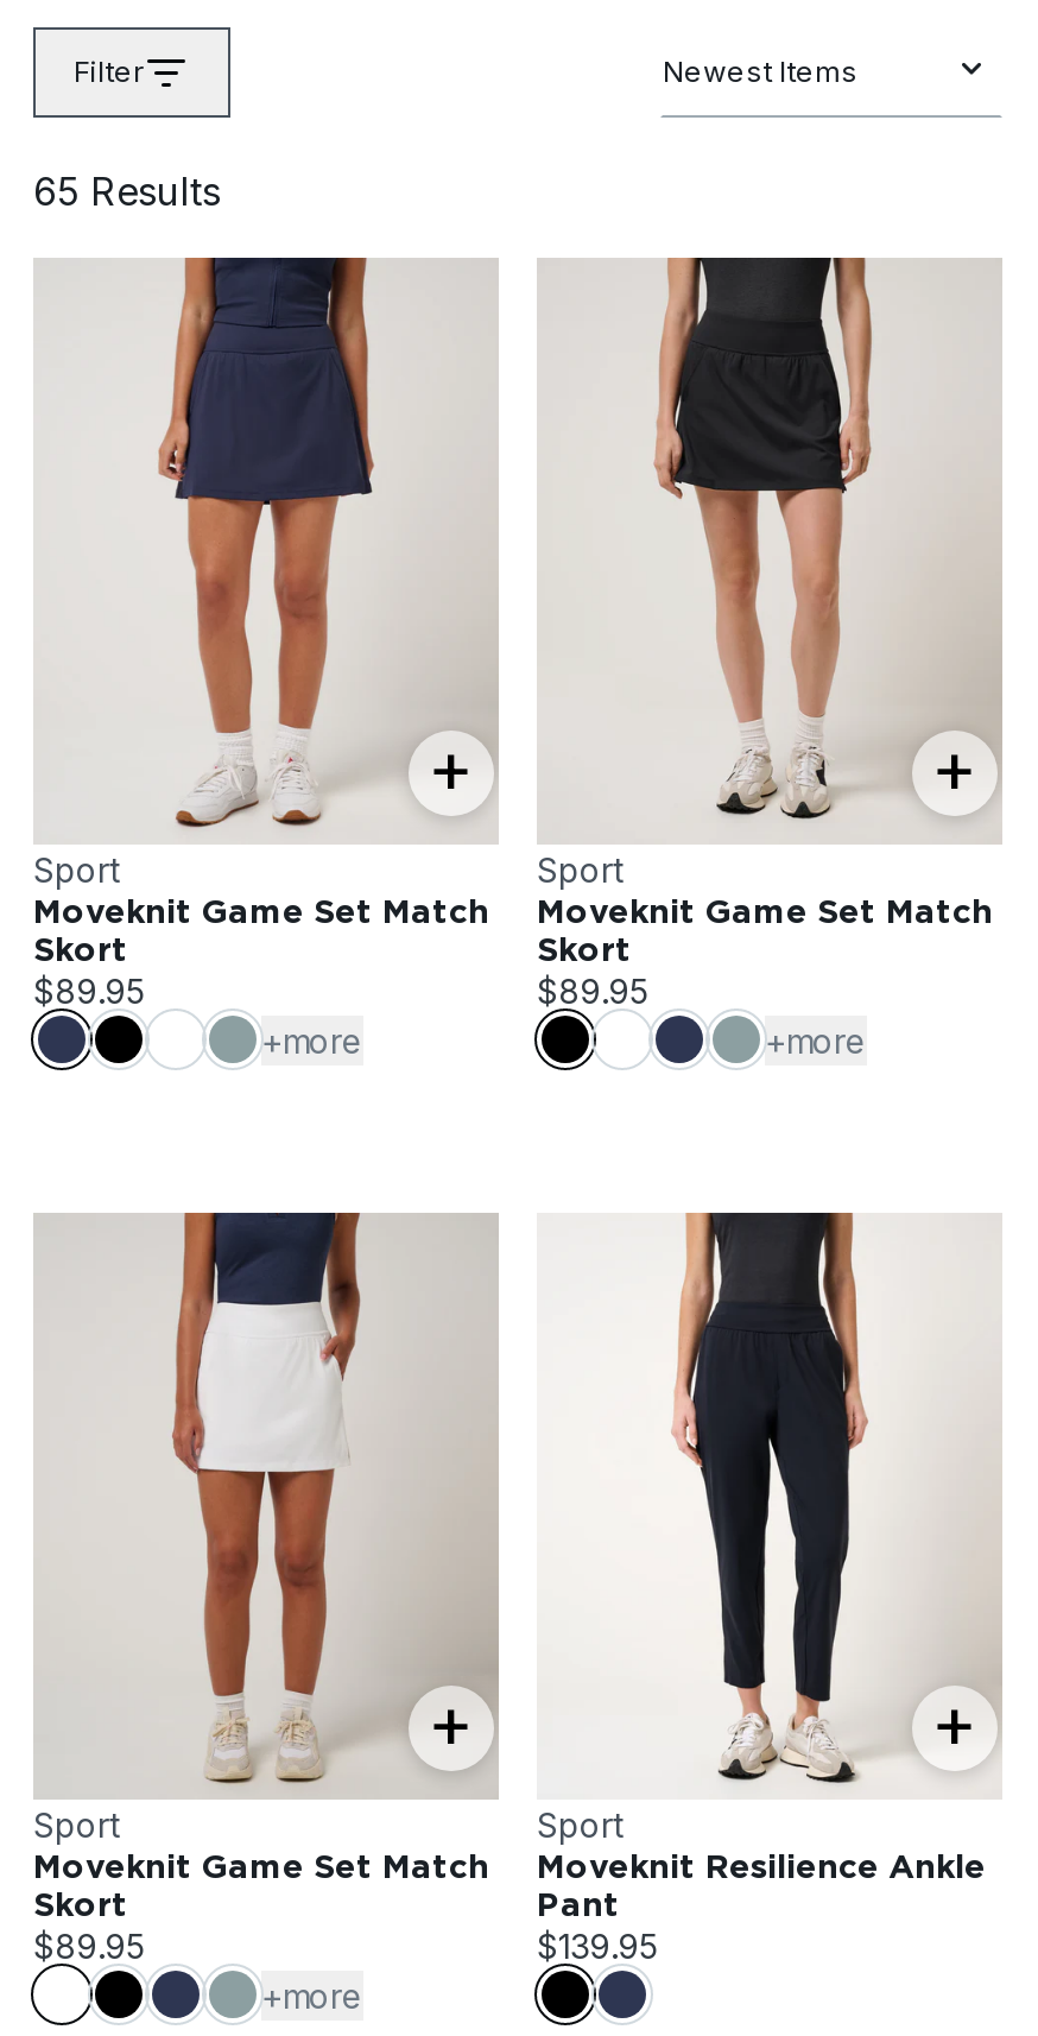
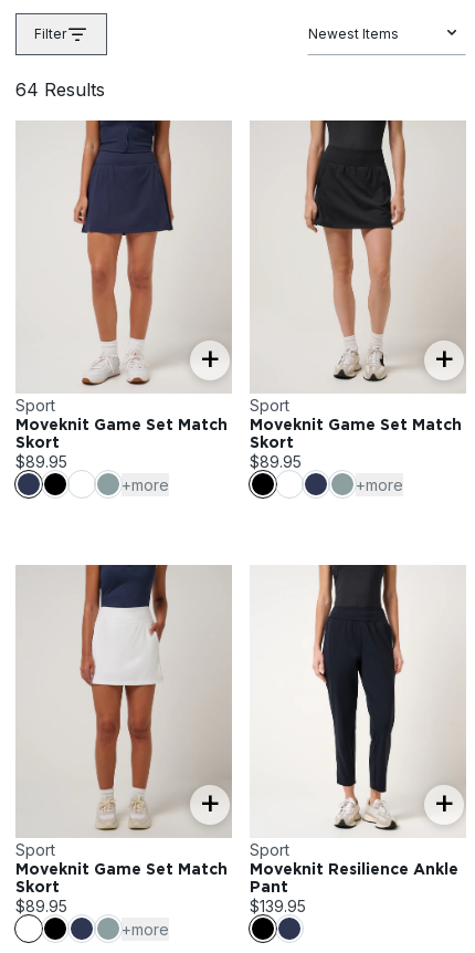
[33,167,221,215] 65 Results -> [15,78,105,101] 64 Results

